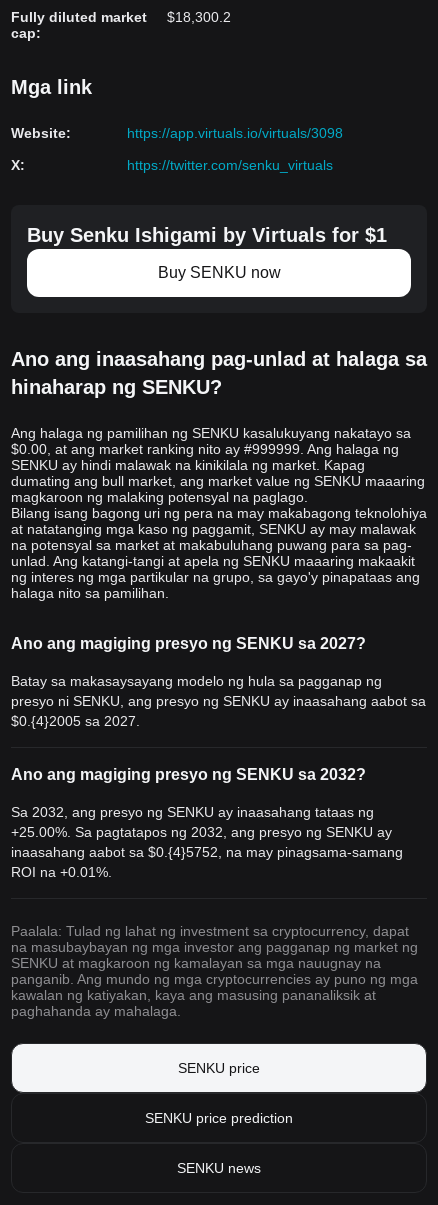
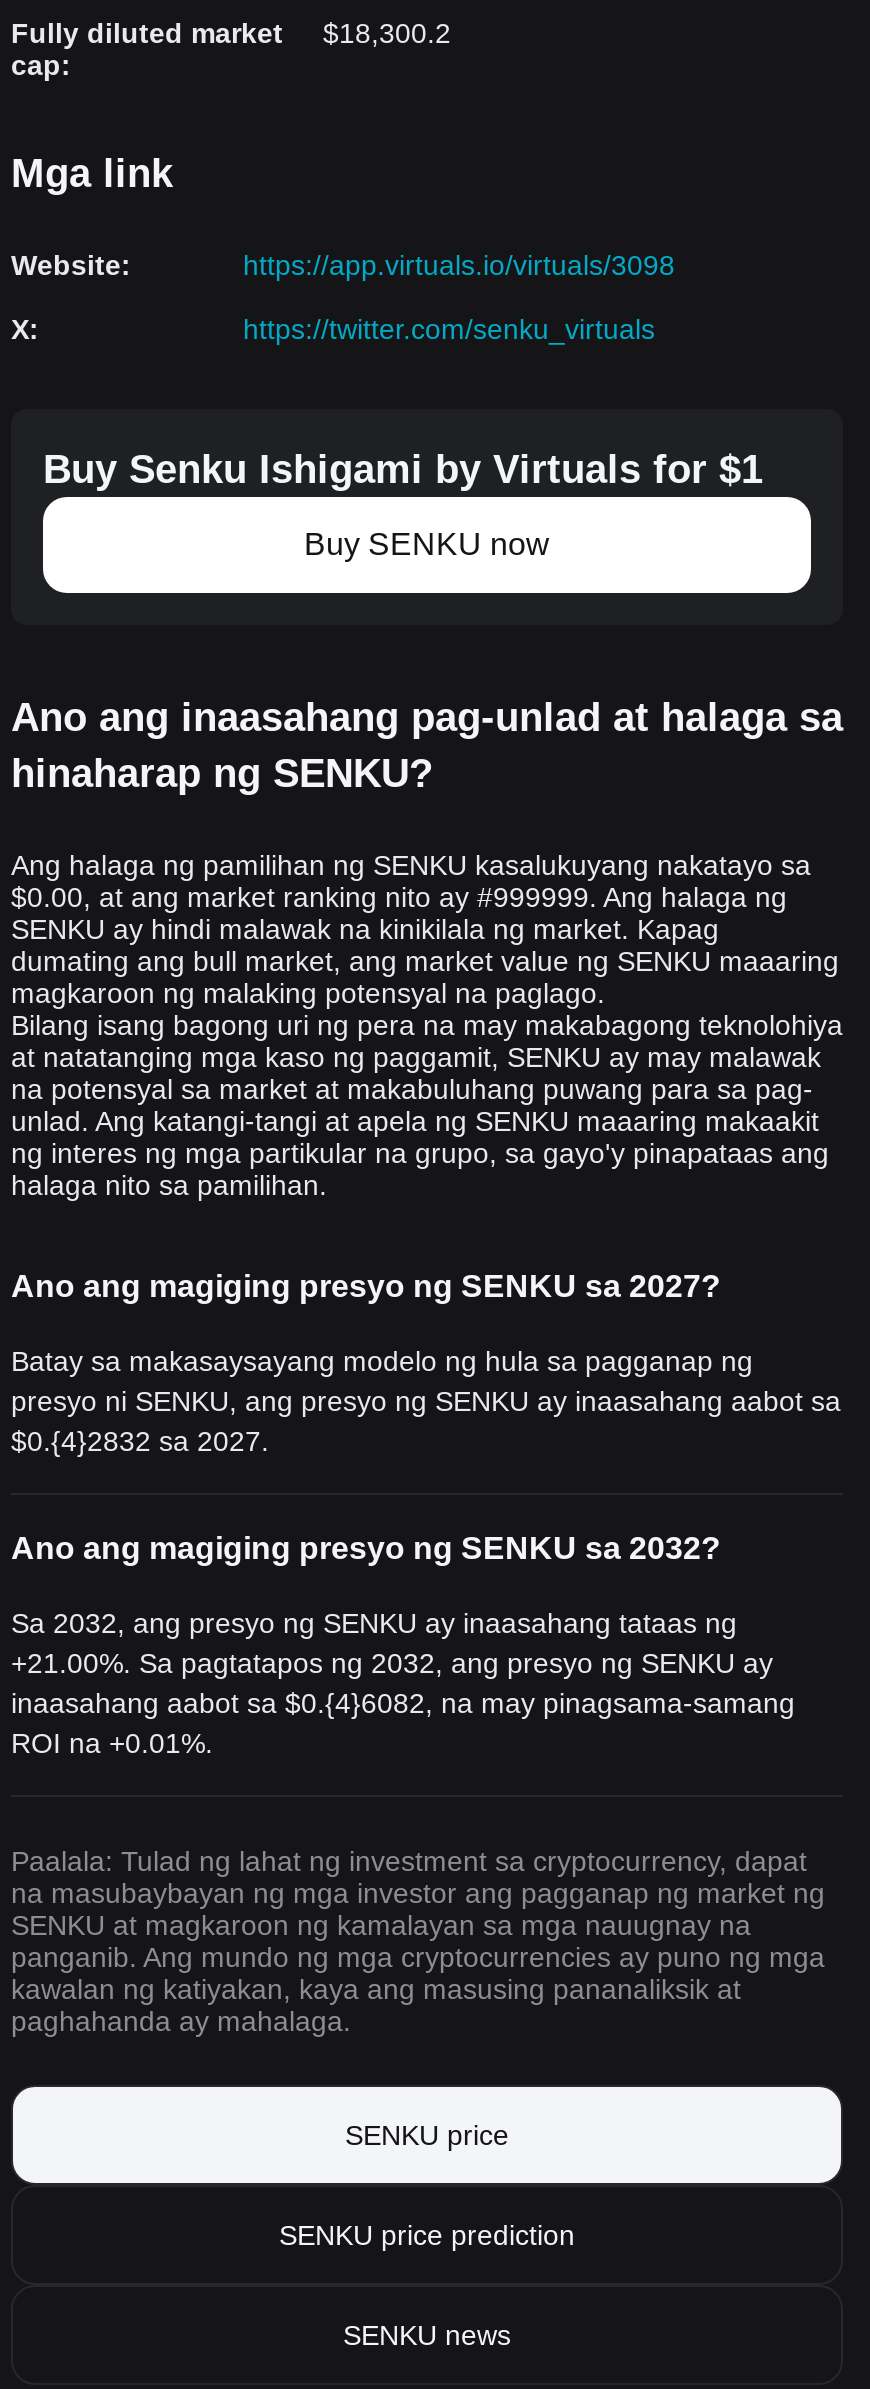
[11,713,140,729] $0.{4}2005 sa 2027. -> [11,1425,269,1457] $0.{4}2832 sa 2027.
[11,824,392,840] +25.00%. Sa pagtatapos ng 2032, ang presyo ng SENKU ay -> [11,1647,773,1679] +21.00%. Sa pagtatapos ng 2032, ang presyo ng SENKU ay
[11,844,403,860] inaasahang aabot sa $0.{4}5752, na may pinagsama-samang -> [11,1687,795,1719] inaasahang aabot sa $0.{4}6082, na may pinagsama-samang

